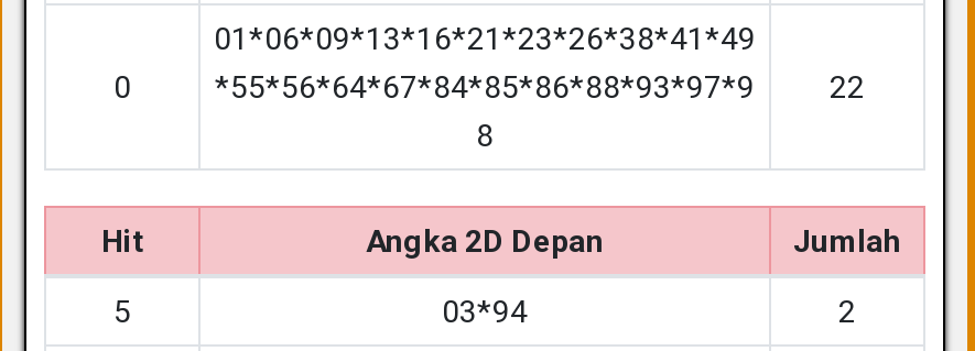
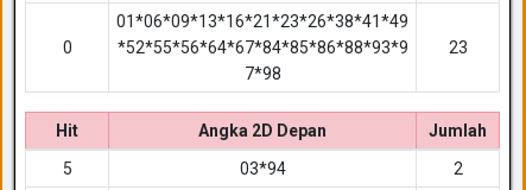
[215,68,755,104] *55*56*64*67*84*85*86*88*93*97*9 -> [117,38,408,57] *52*55*56*64*67*84*85*86*88*93*9
[830,68,865,104] 22 -> [448,38,467,57] 23
[476,117,494,152] 8 -> [244,64,281,83] 7*98

